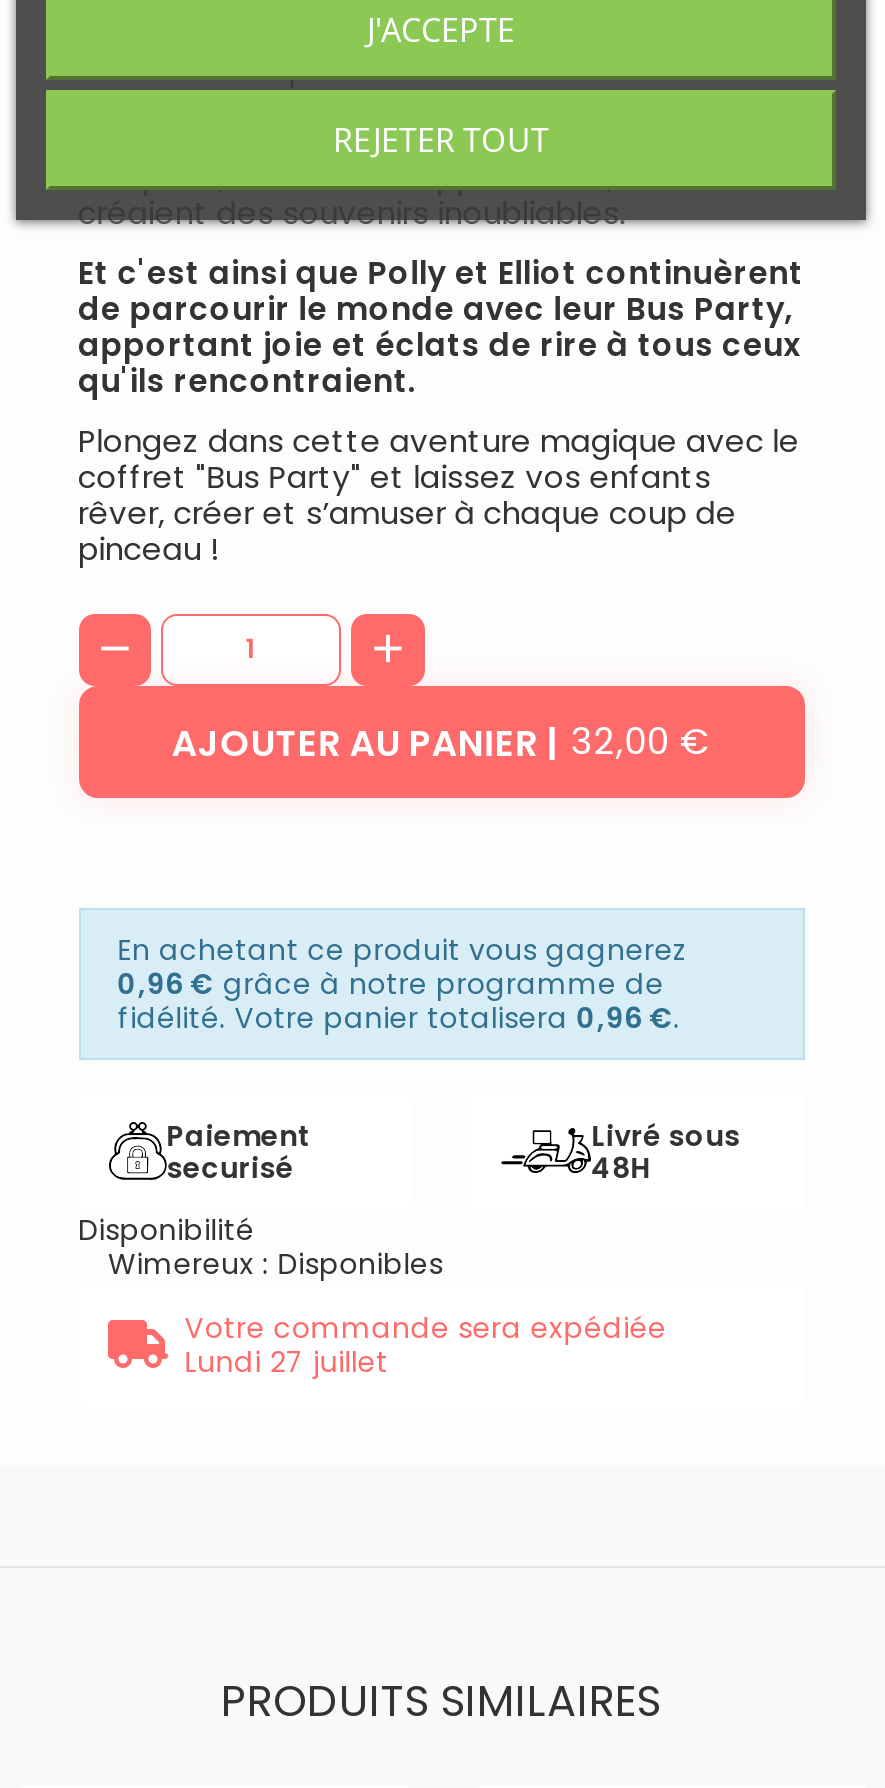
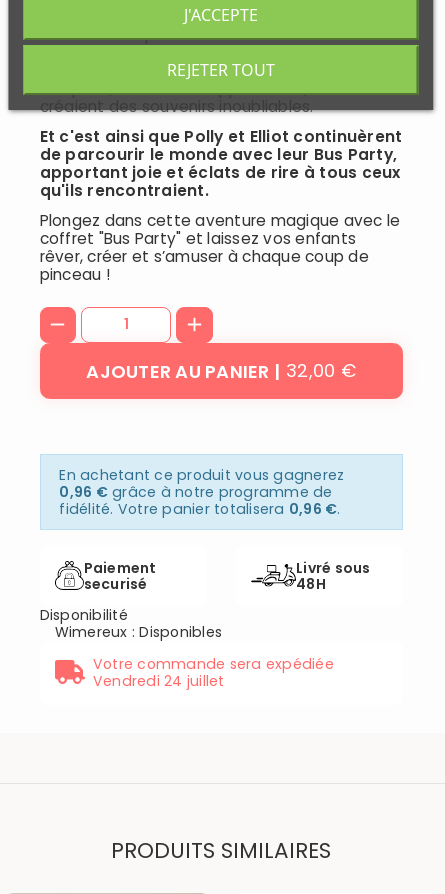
[185,1342,389,1382] Lundi 27 juillet -> [93,671,224,691] Vendredi 24 juillet

